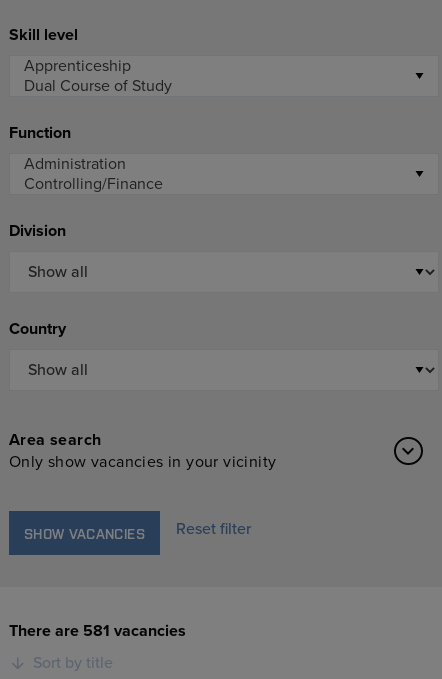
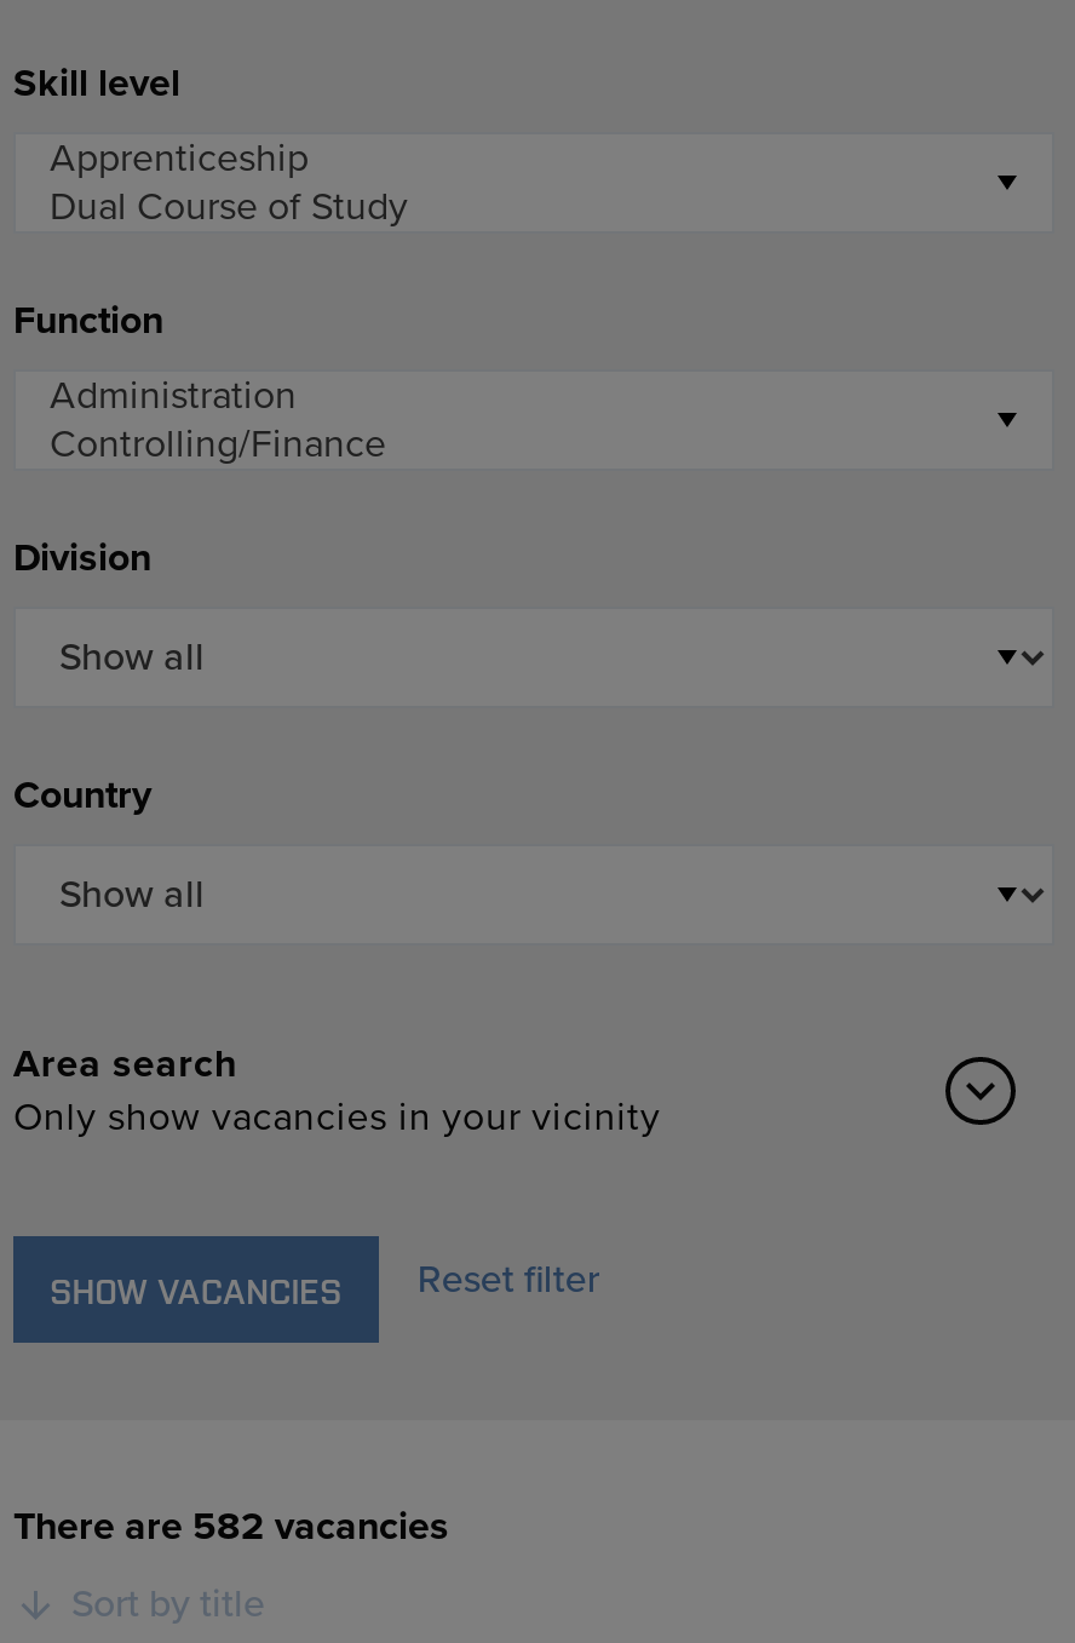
[9,621,186,641] There are 581 vacancies -> [13,1503,449,1551] There are 582 vacancies

